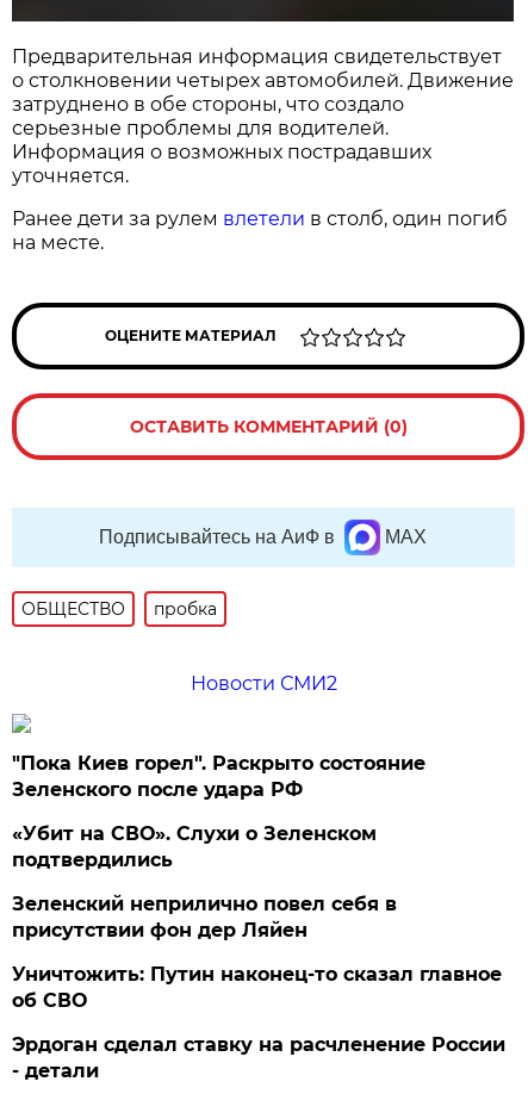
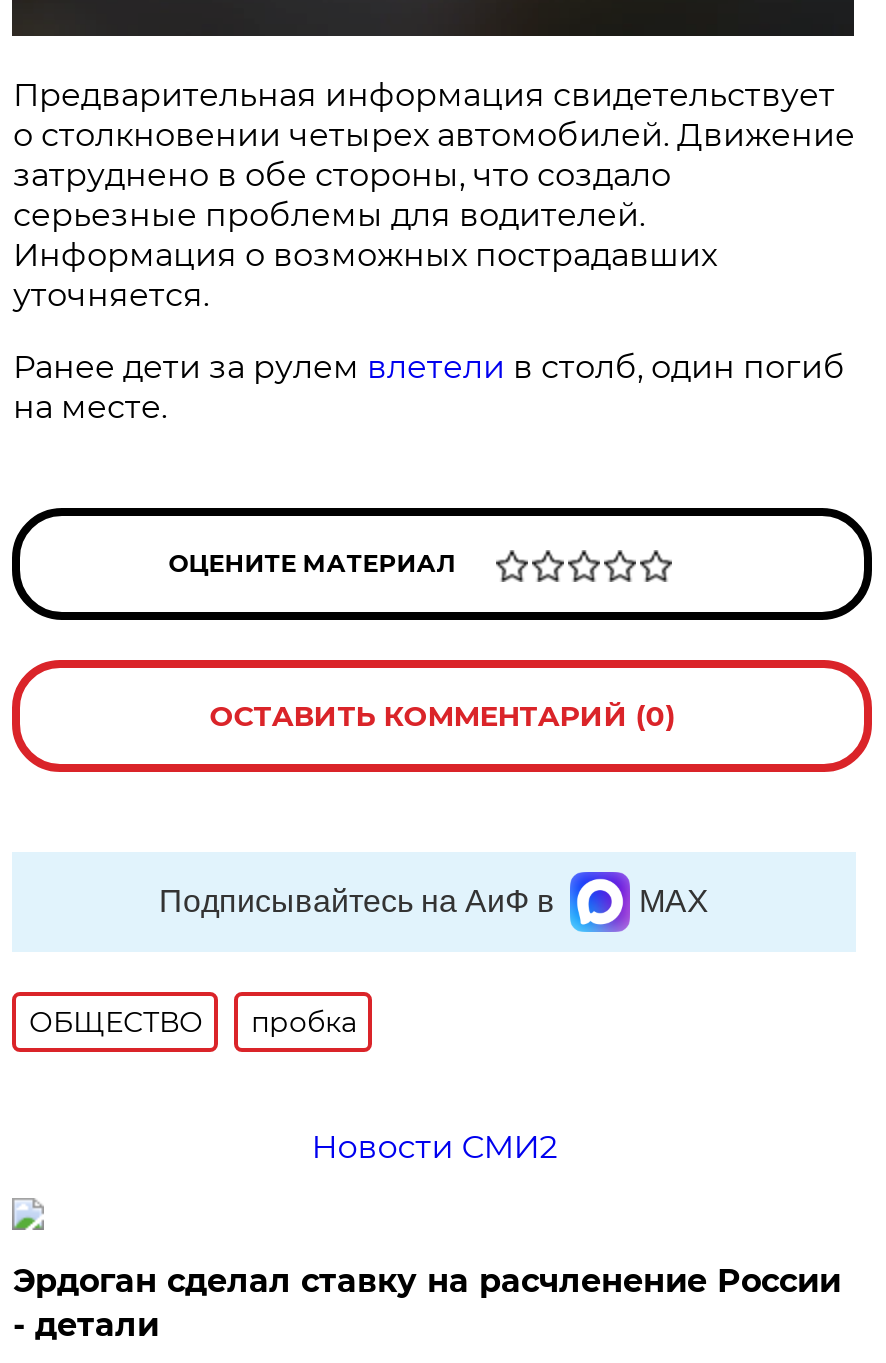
[12,752,502,1012] "Пока Киев горел". Раскрыто состояние | Зеленского после удара РФ | «Убит на СВО». Слухи о Зеленском | подтвердились | Зеленский неприлично повел cебя в | присутствии фон дер Ляйен | Уничтожить: Путин наконец-то сказал главное | об СВО -> none

